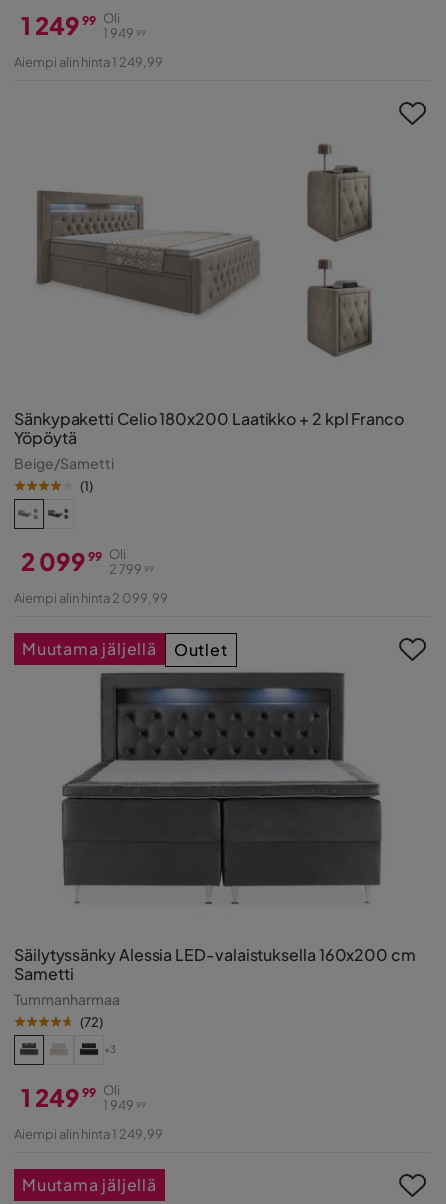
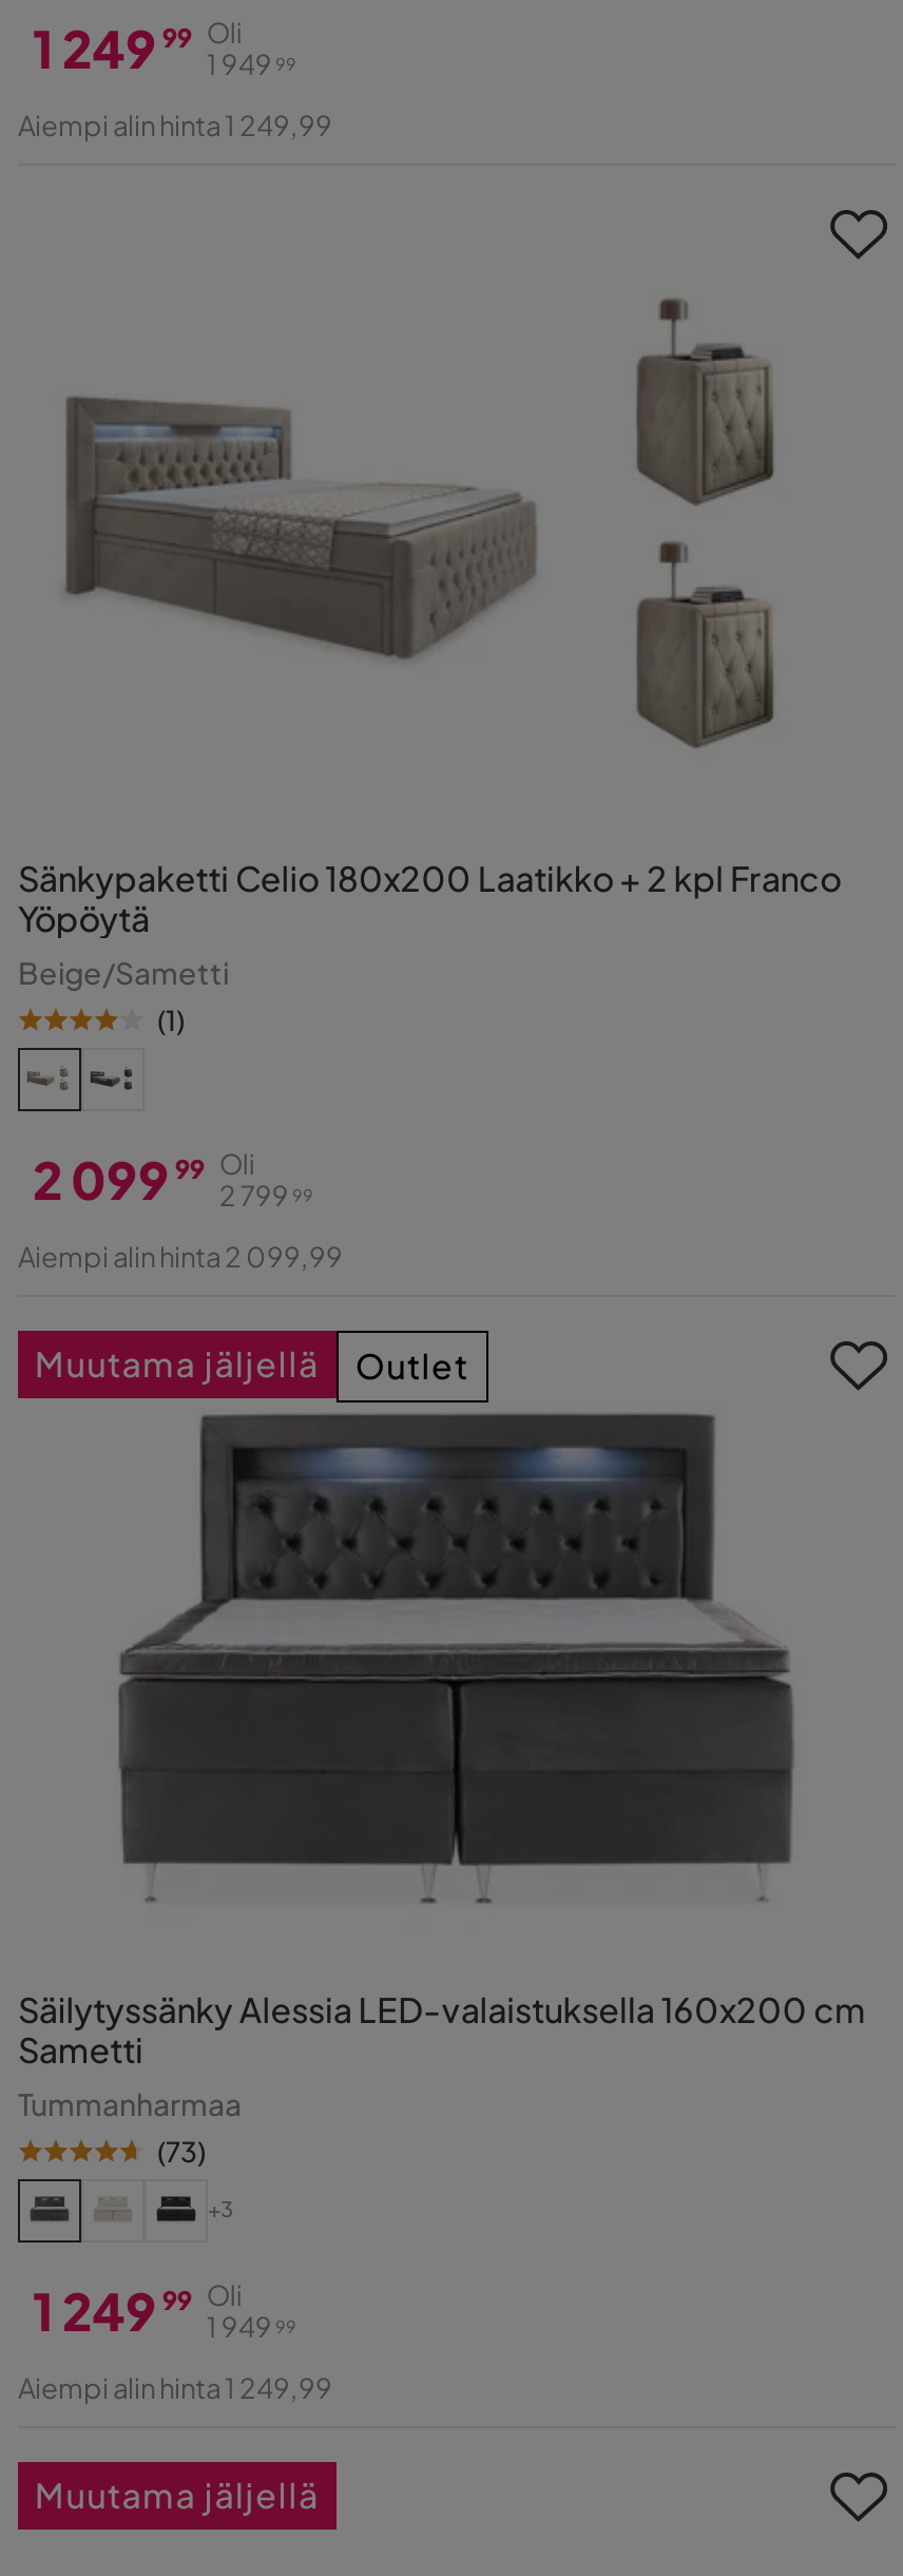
[80,1013,103,1029] (72) -> [157,2134,206,2168] (73)

